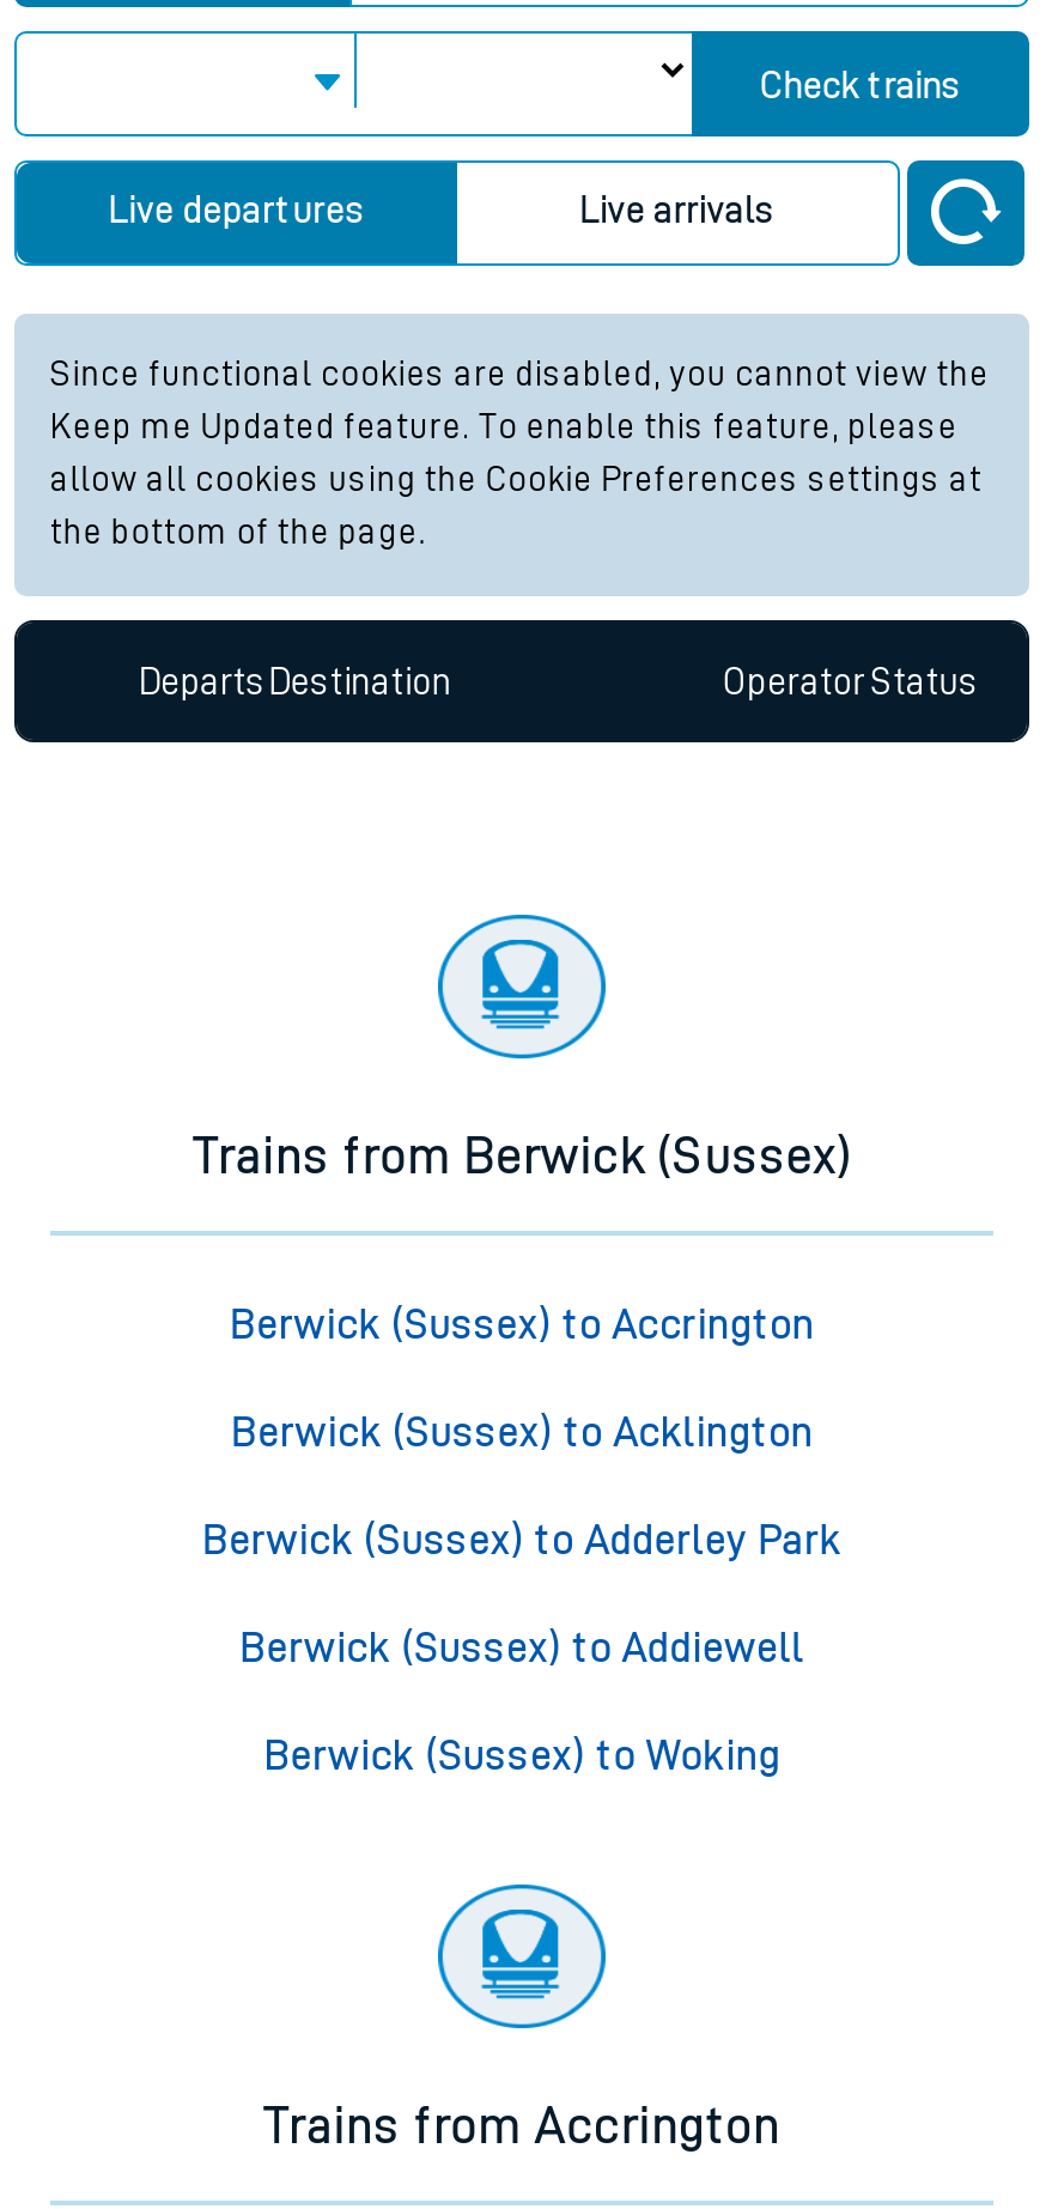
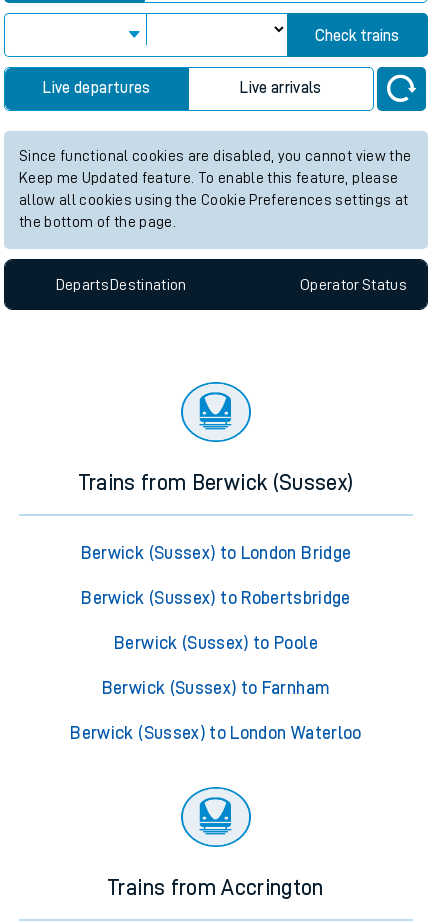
[229,1304,814,1347] Berwick (Sussex) to Accrington -> [81,544,351,562] Berwick (Sussex) to London Bridge
[230,1412,813,1455] Berwick (Sussex) to Acklington -> [81,589,351,607] Berwick (Sussex) to Robertsbridge
[202,1519,842,1562] Berwick (Sussex) to Adderley Park -> [114,634,318,652] Berwick (Sussex) to Poole
[239,1627,804,1670] Berwick (Sussex) to Addiewell -> [102,679,330,697] Berwick (Sussex) to Farnham
[263,1735,780,1778] Berwick (Sussex) to Woking -> [70,724,362,742] Berwick (Sussex) to London Waterloo

